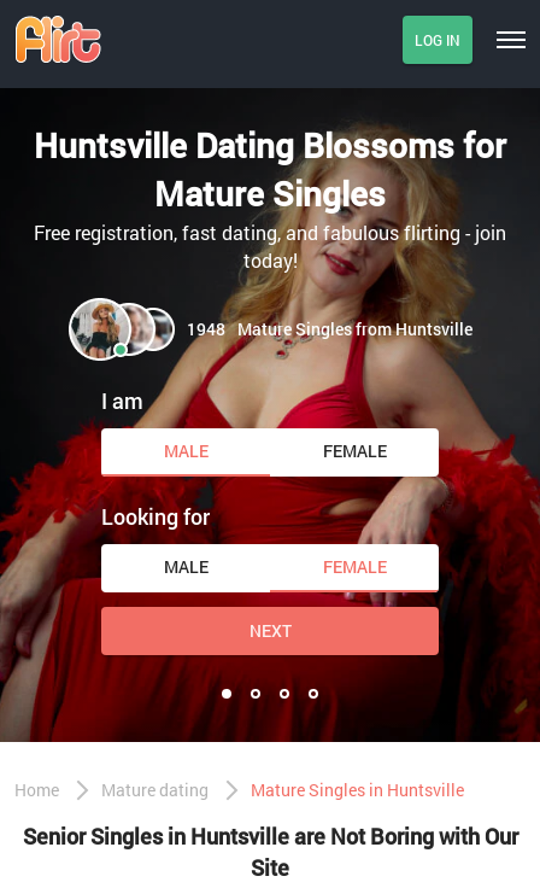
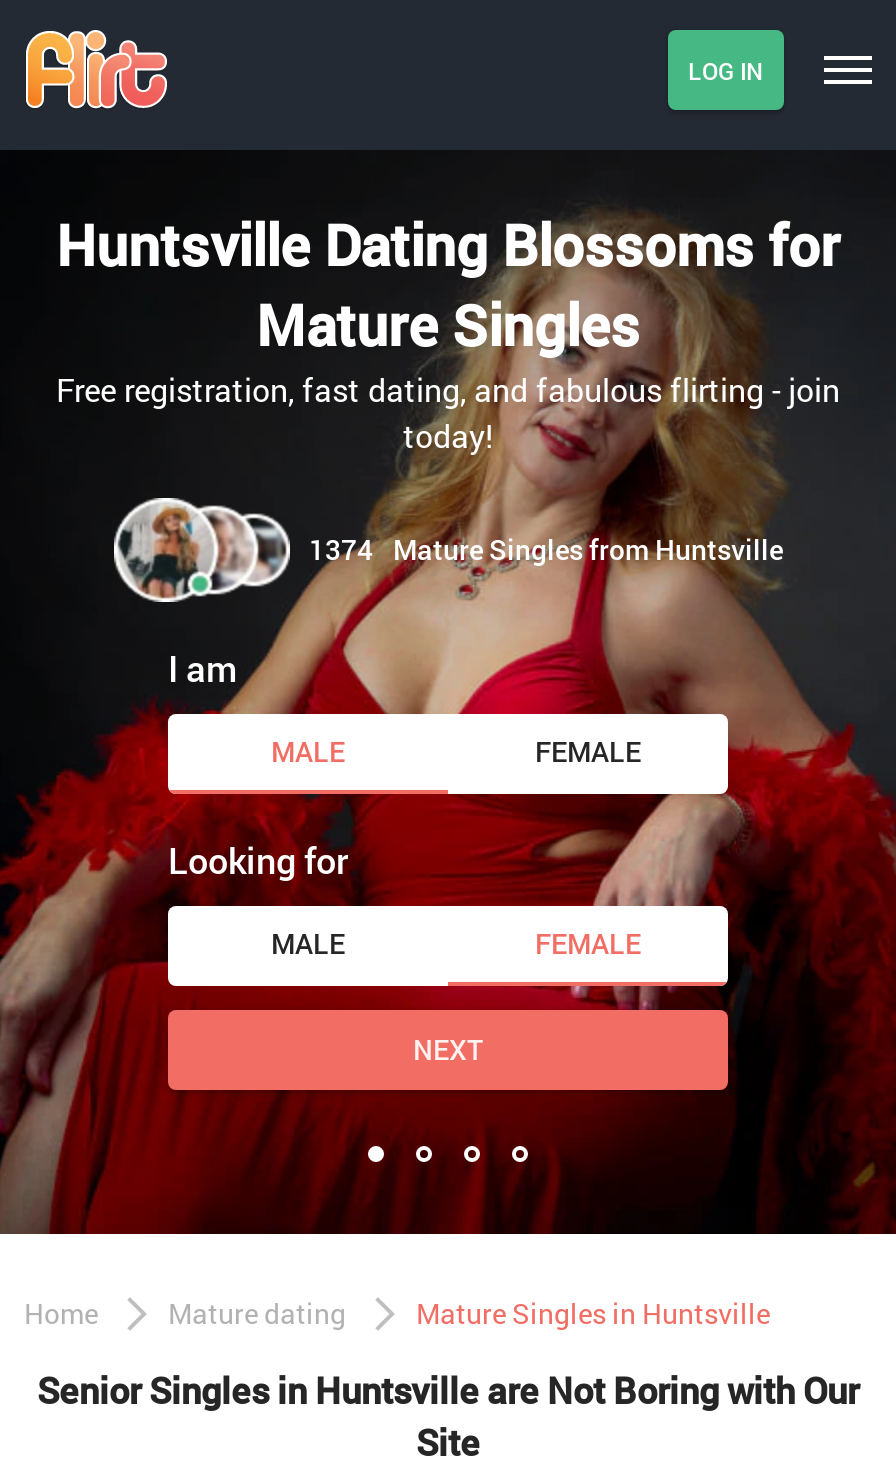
[186,317,472,340] 1948 Mature Singles from Huntsville -> [309,530,783,568] 1374 Mature Singles from Huntsville

